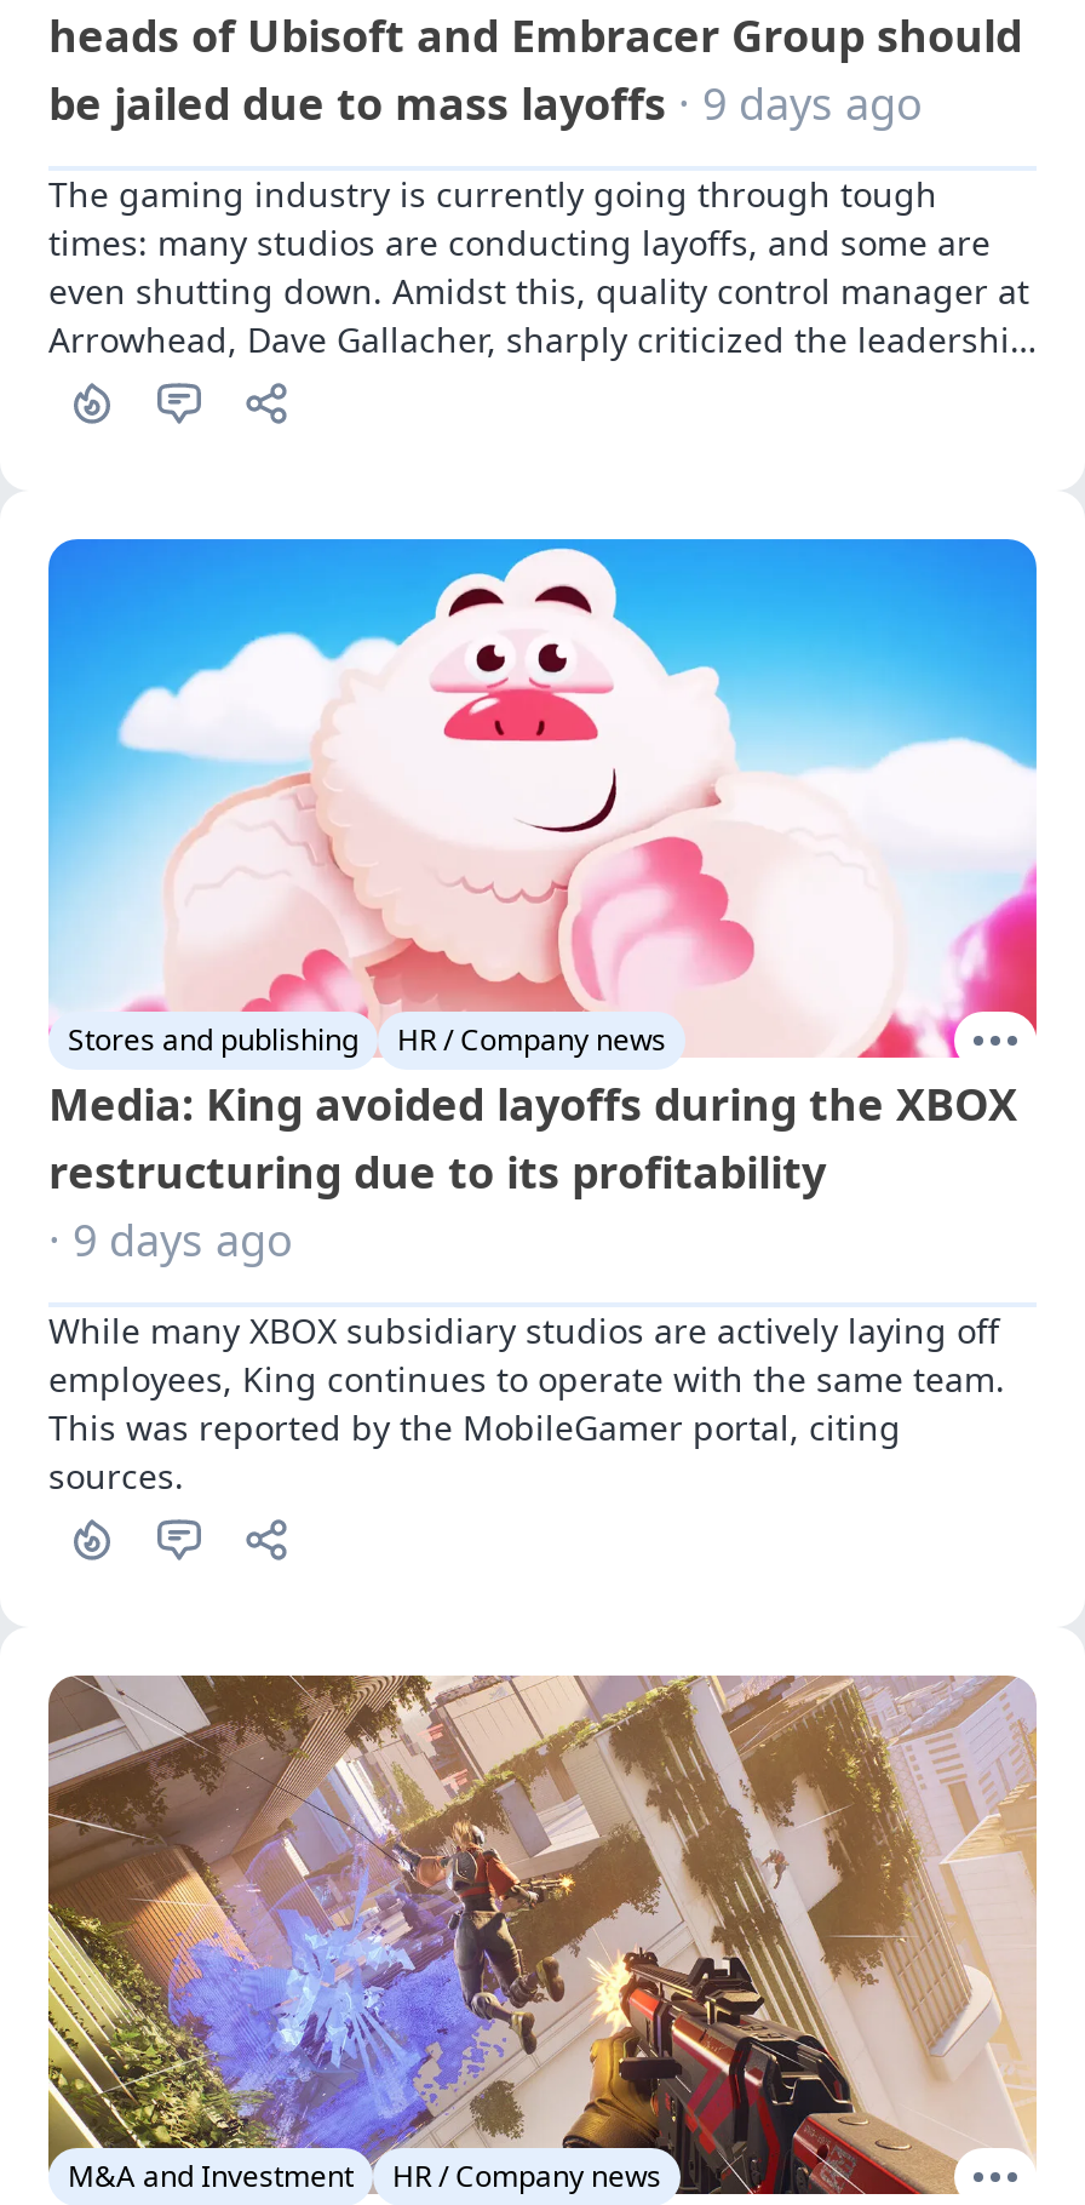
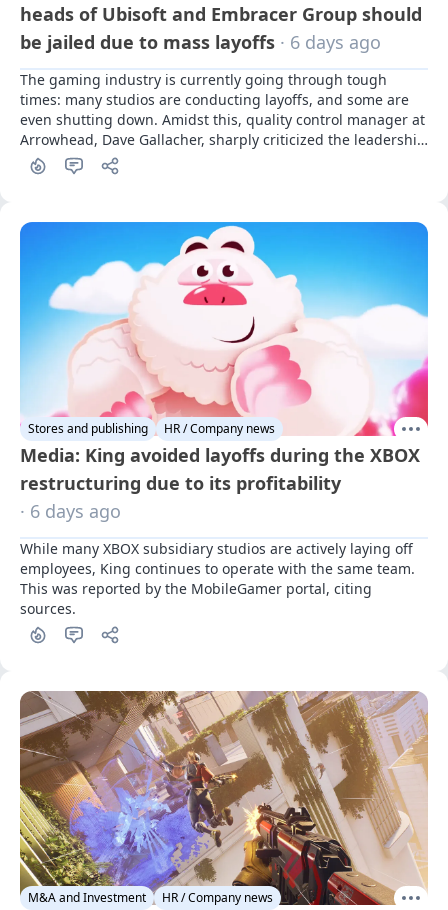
[48,73,923,132] be jailed due to mass layoffs · 9 days ago -> [20,30,381,54] be jailed due to mass layoffs · 6 days ago
[48,1209,293,1268] · 9 days ago -> [20,499,121,523] · 6 days ago

